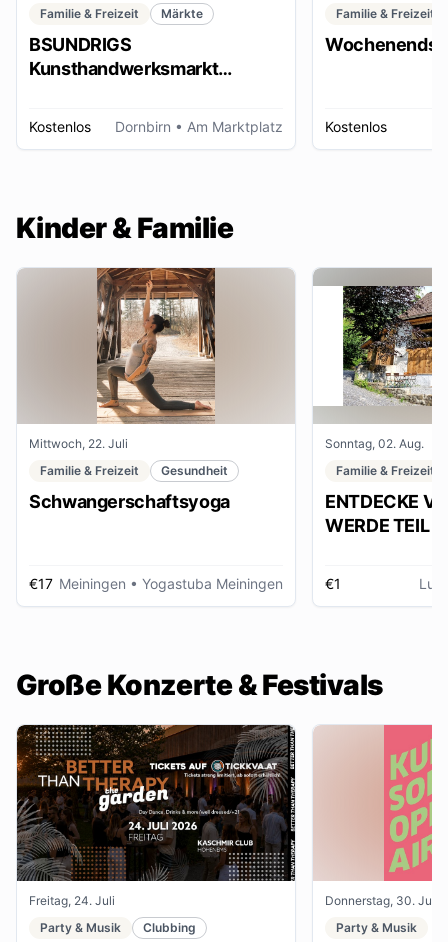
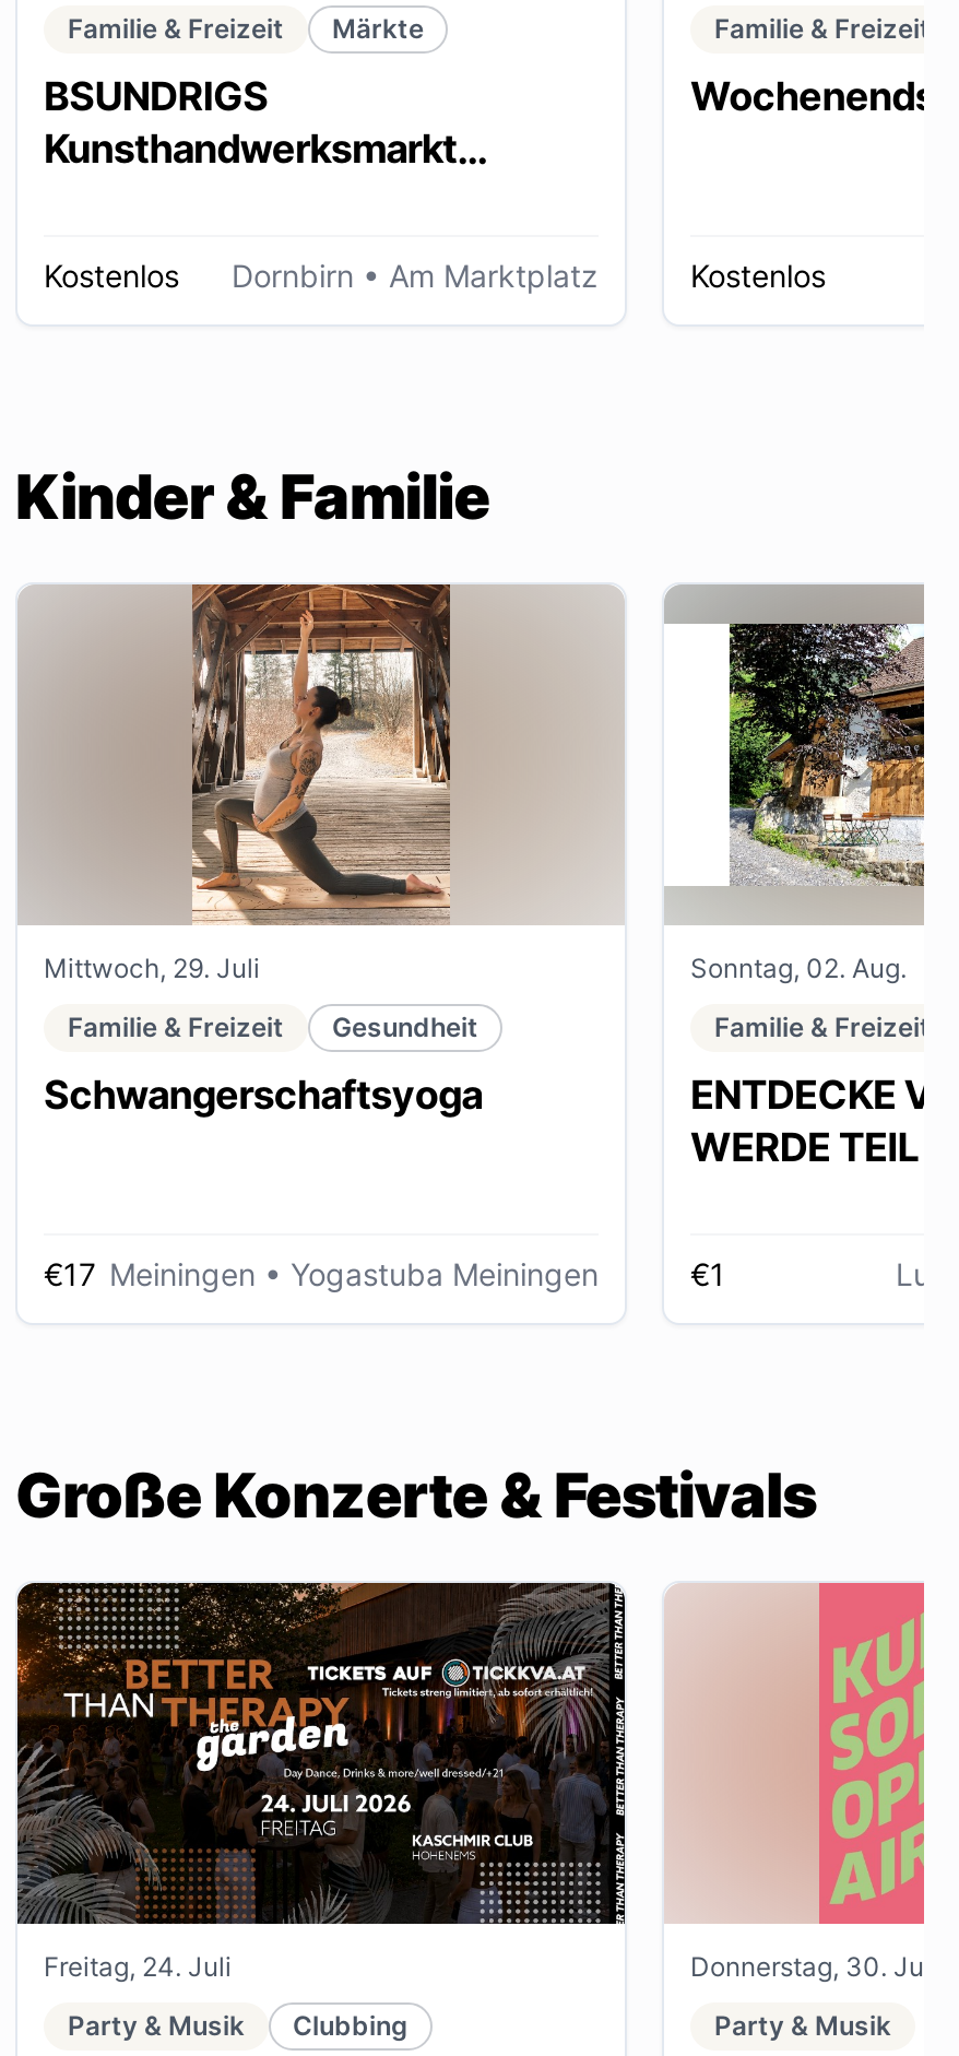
[29,436,128,451] Mittwoch, 22. Juli -> [44,952,260,985] Mittwoch, 29. Juli

